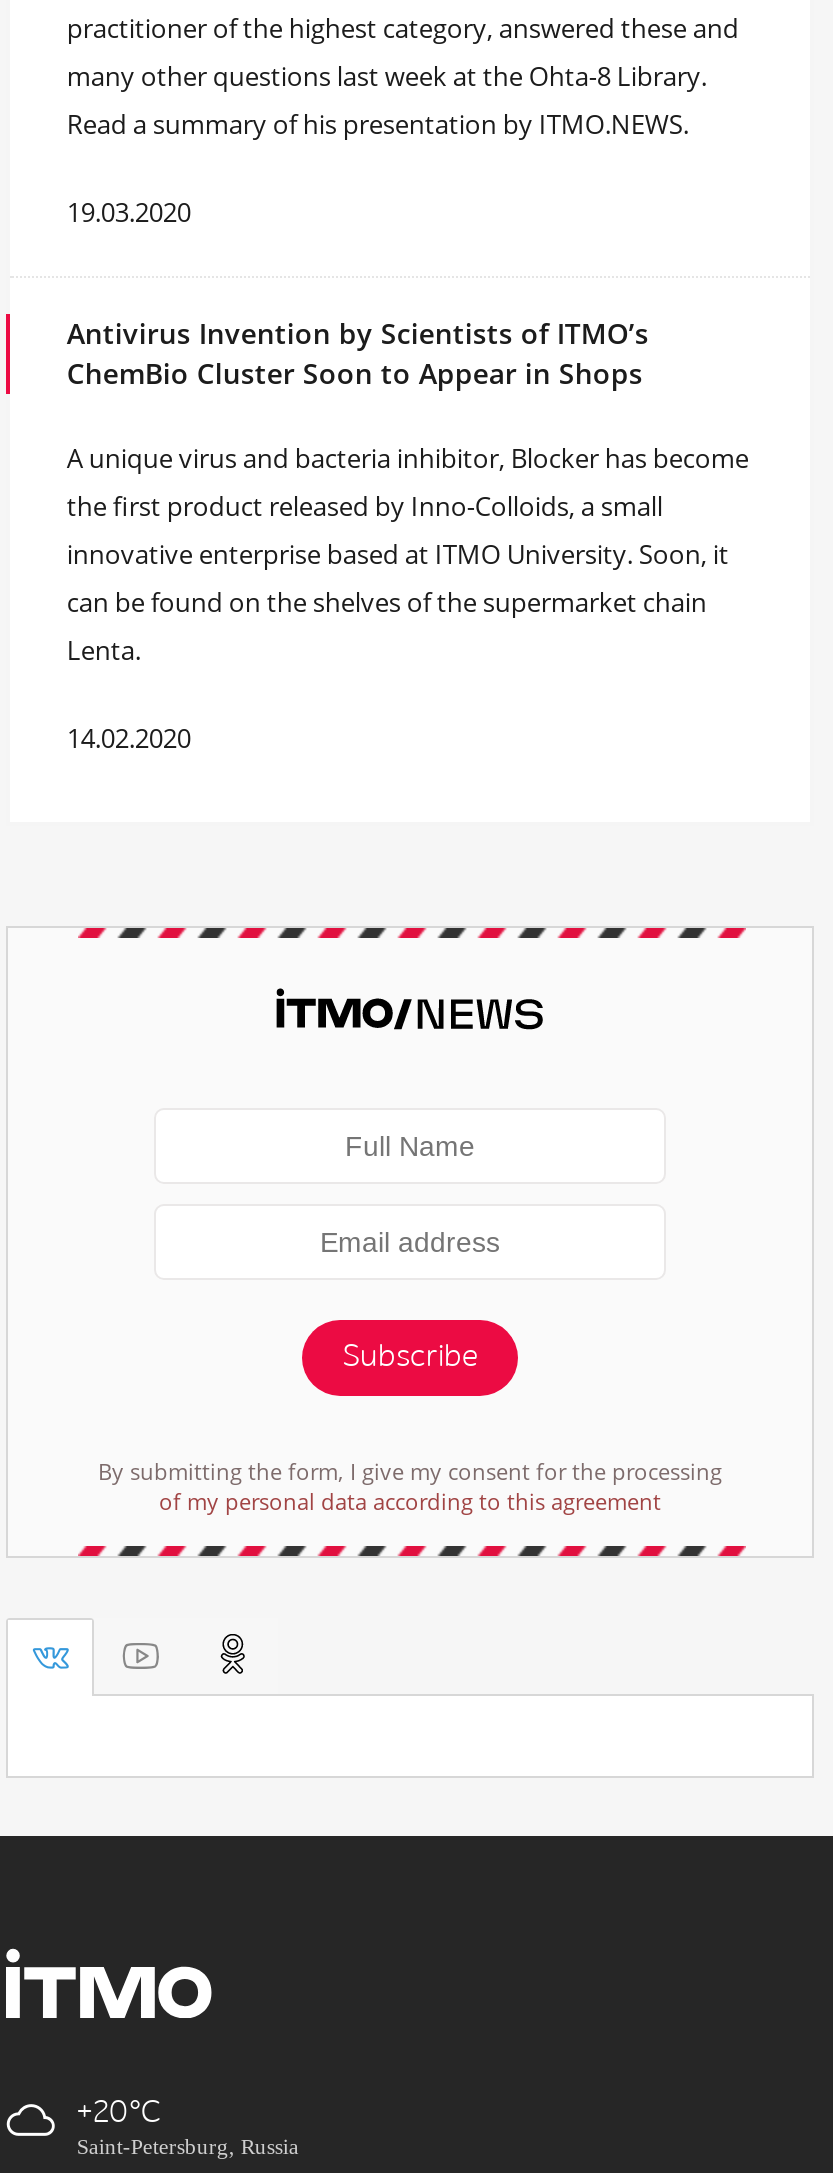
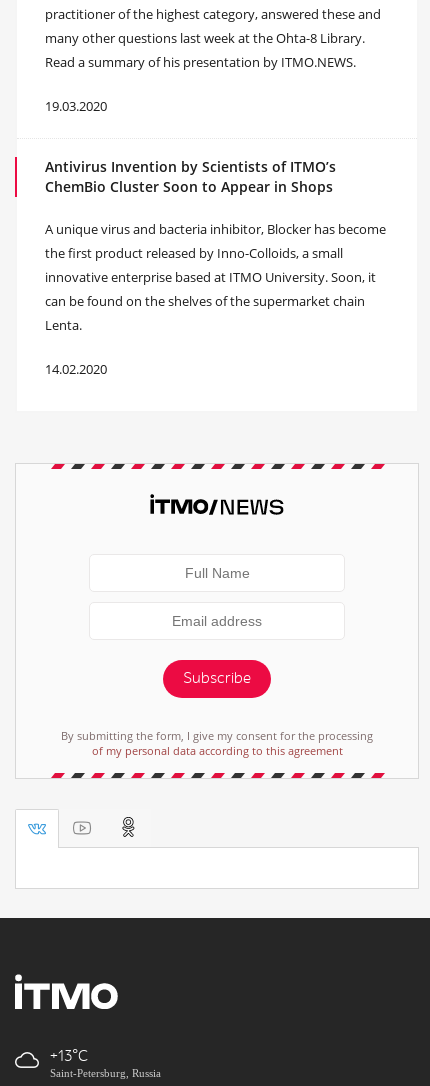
[77,2094,129,2132] +20 -> [50,1047,72,1066] +13

